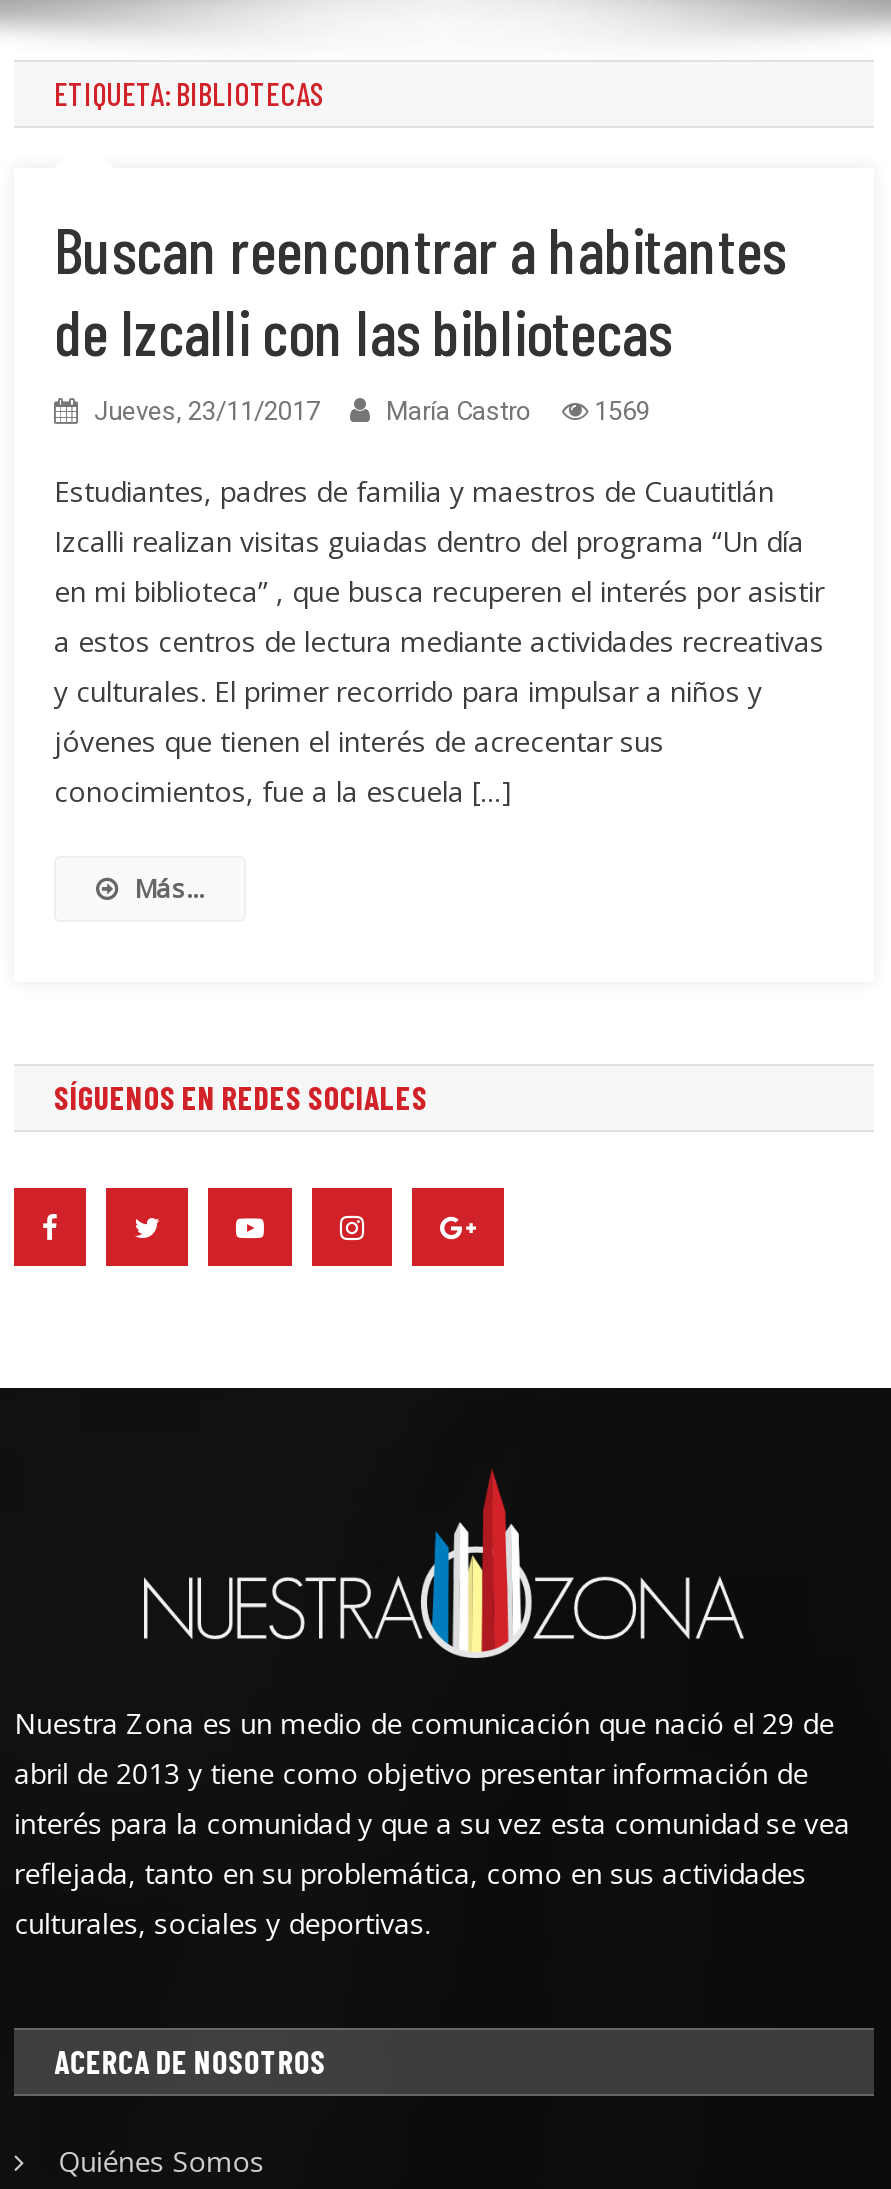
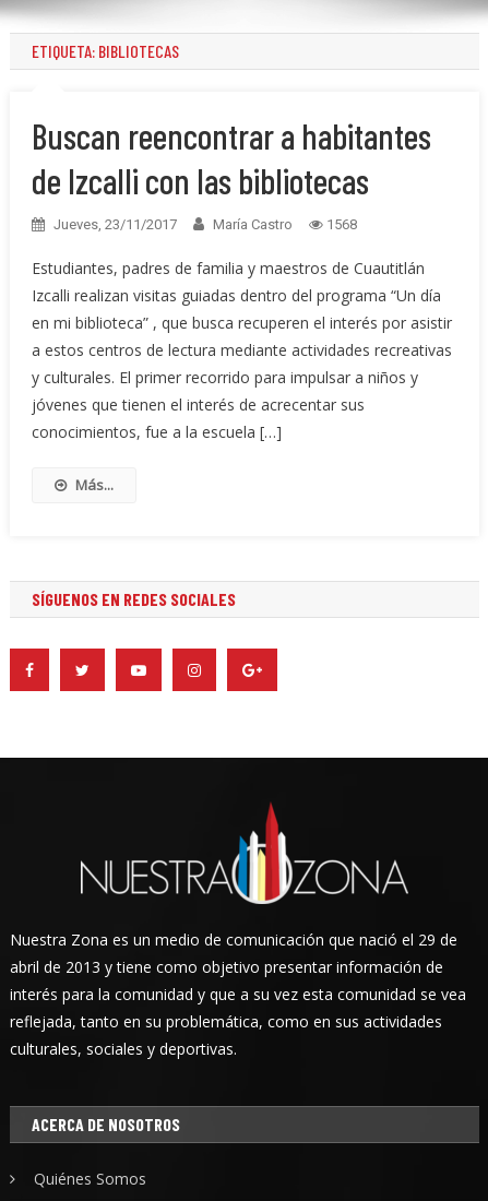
[594,397,650,427] 1569 -> [326,217,357,233] 1568

